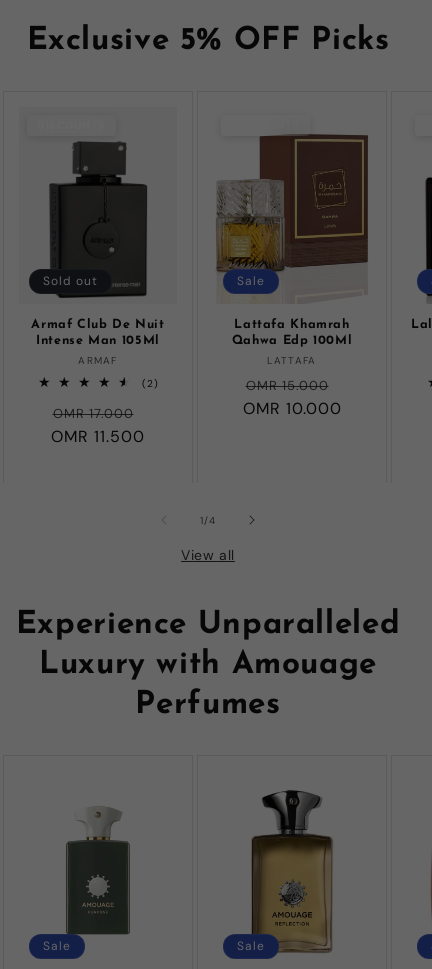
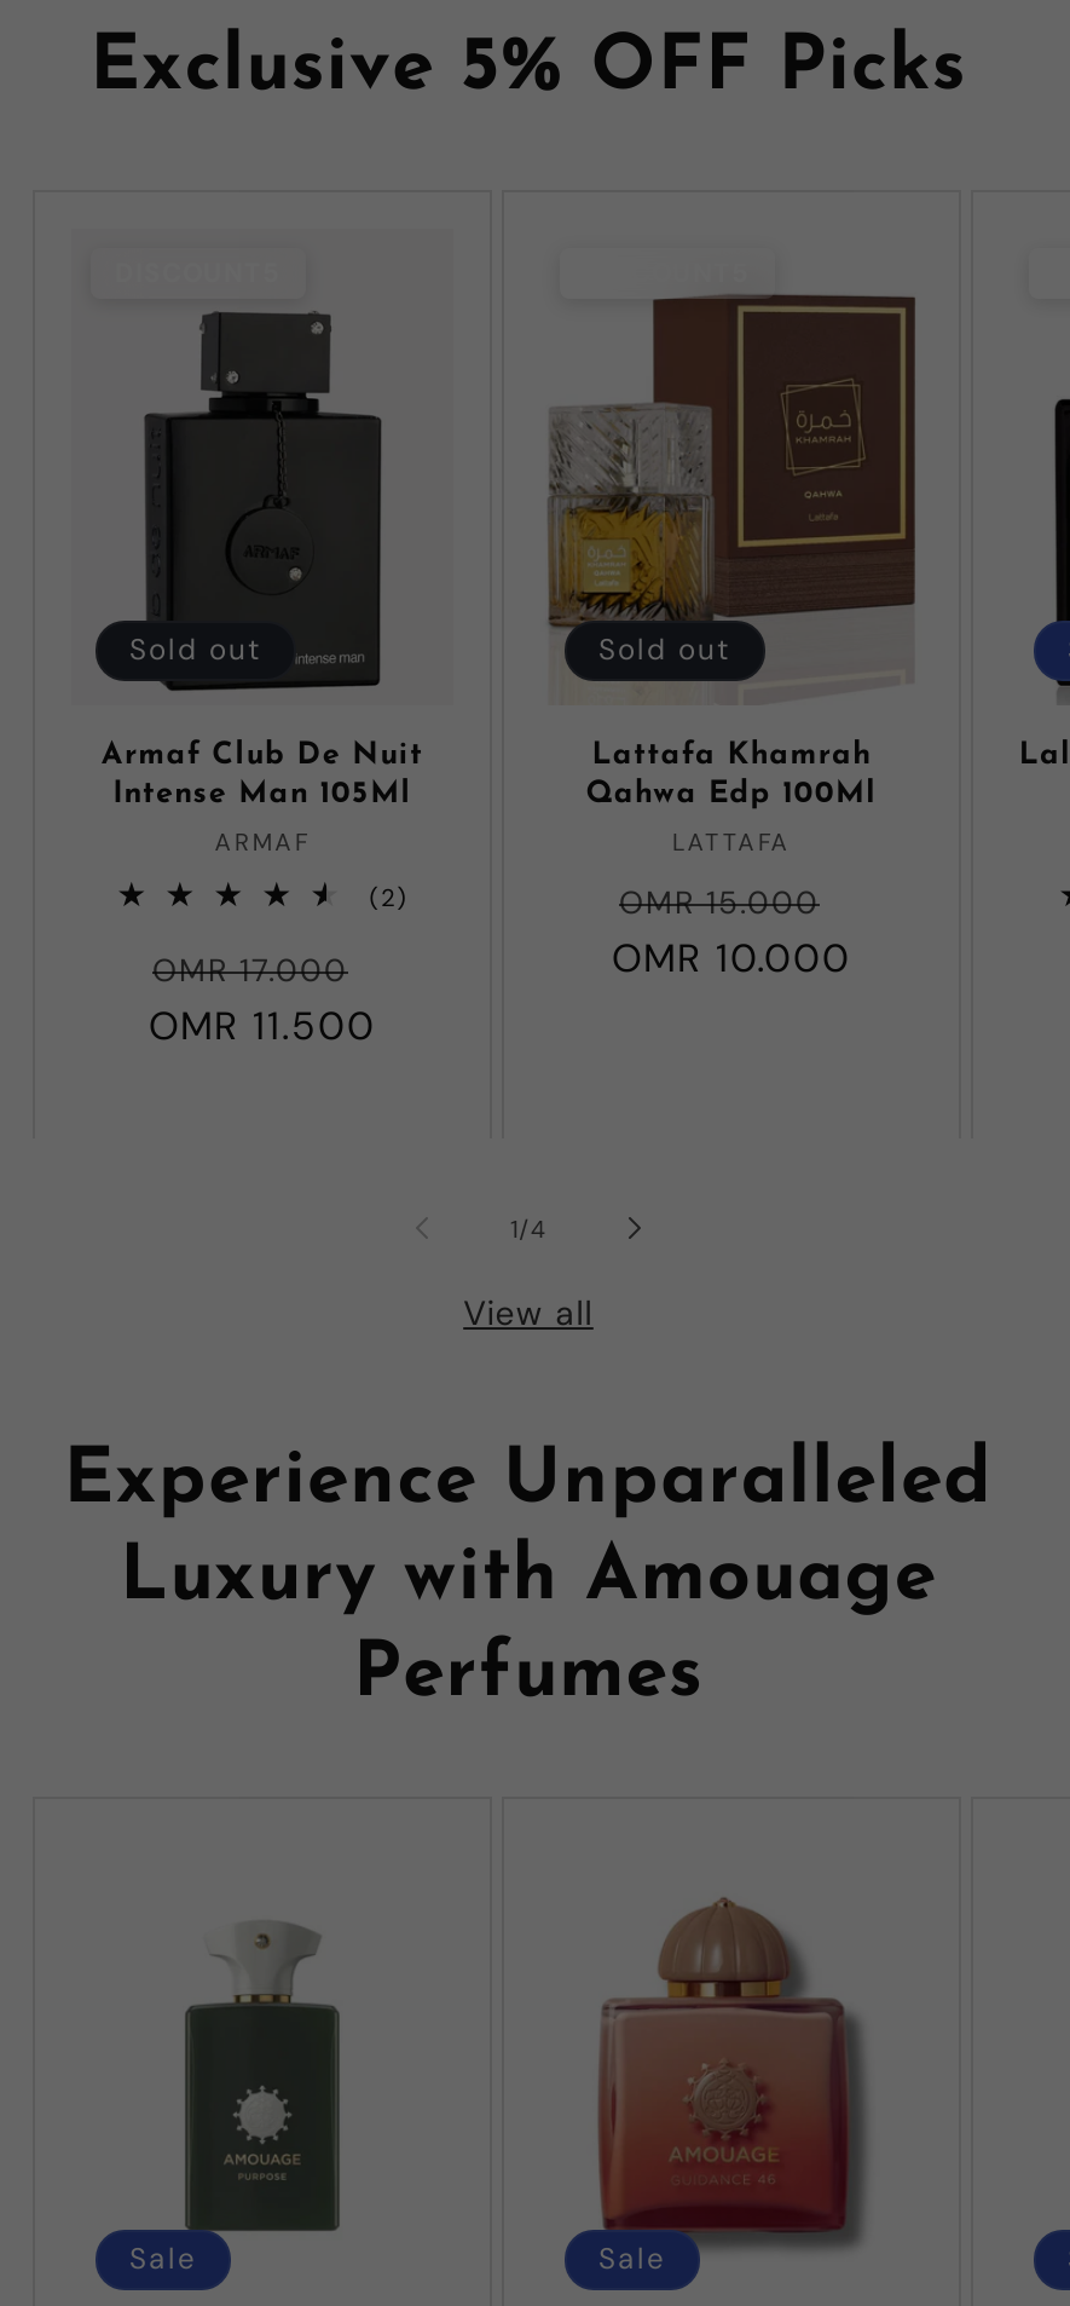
[237,273,265,289] Sale -> [598,631,731,670] Sold out
[237,789,348,954] [image] -> [596,1881,869,2276] [image]

